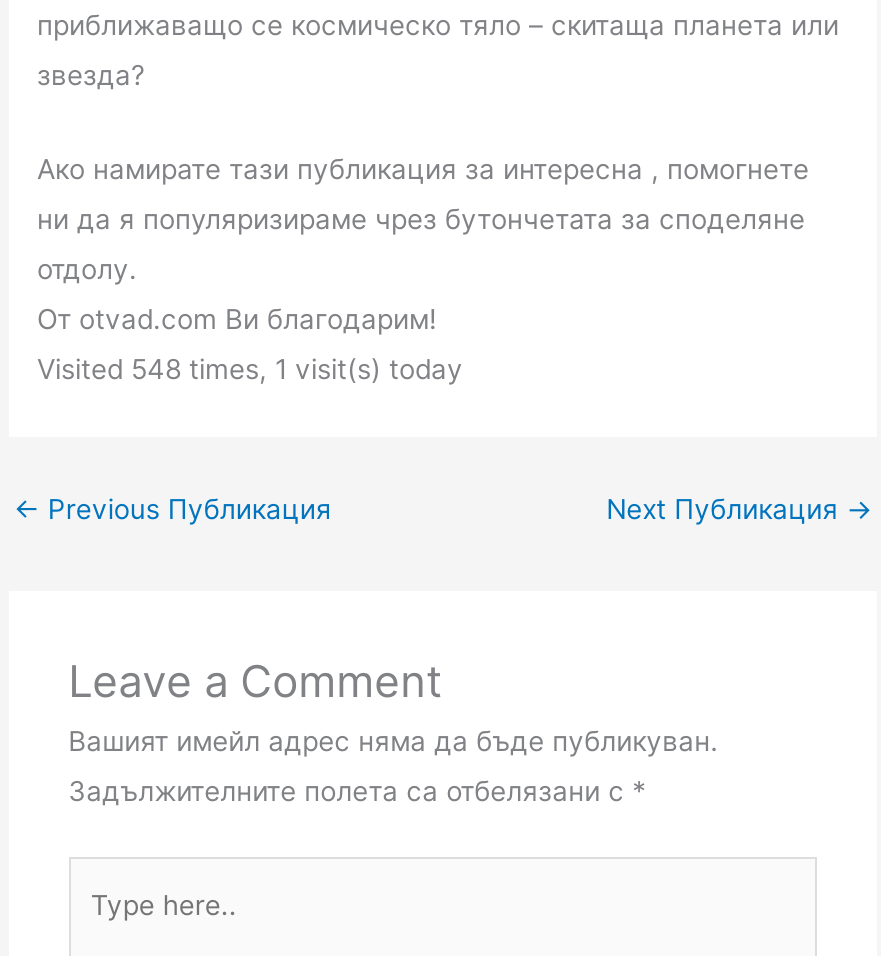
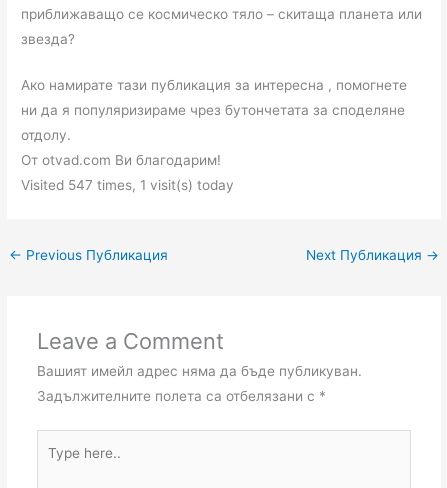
[37,353,463,385] Visited 548 times, 1 visit(s) today -> [21,177,234,193] Visited 547 times, 1 visit(s) today

